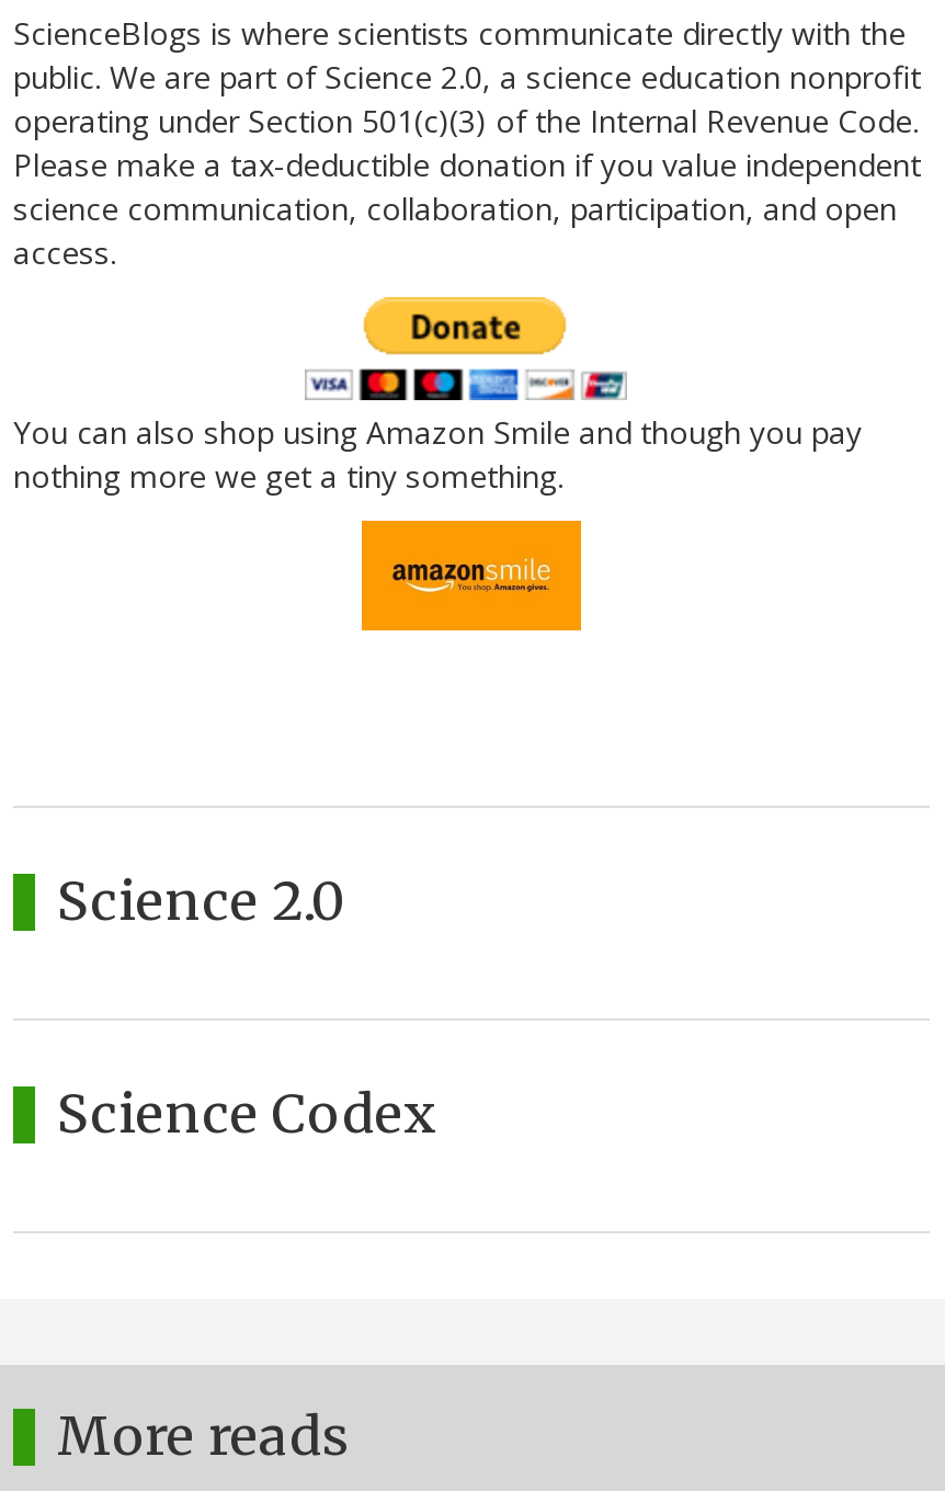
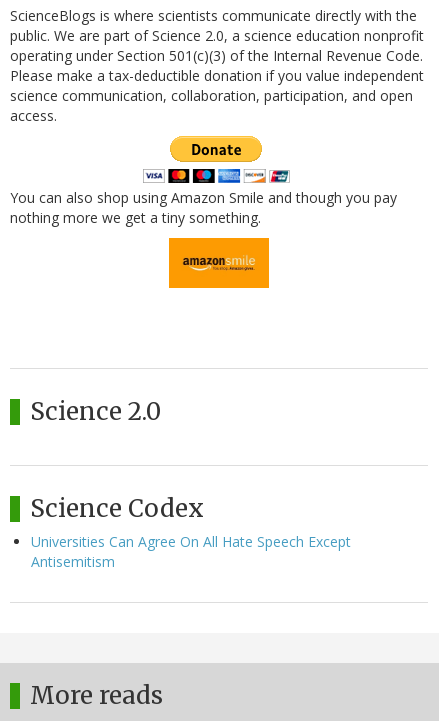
none -> [31,532,351,571] Universities Can Agree On All Hate Speech Except | Antisemitism

